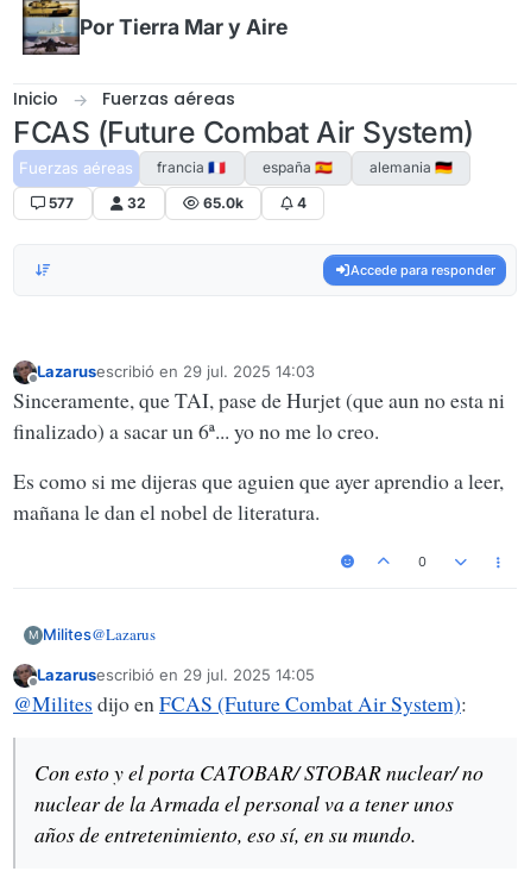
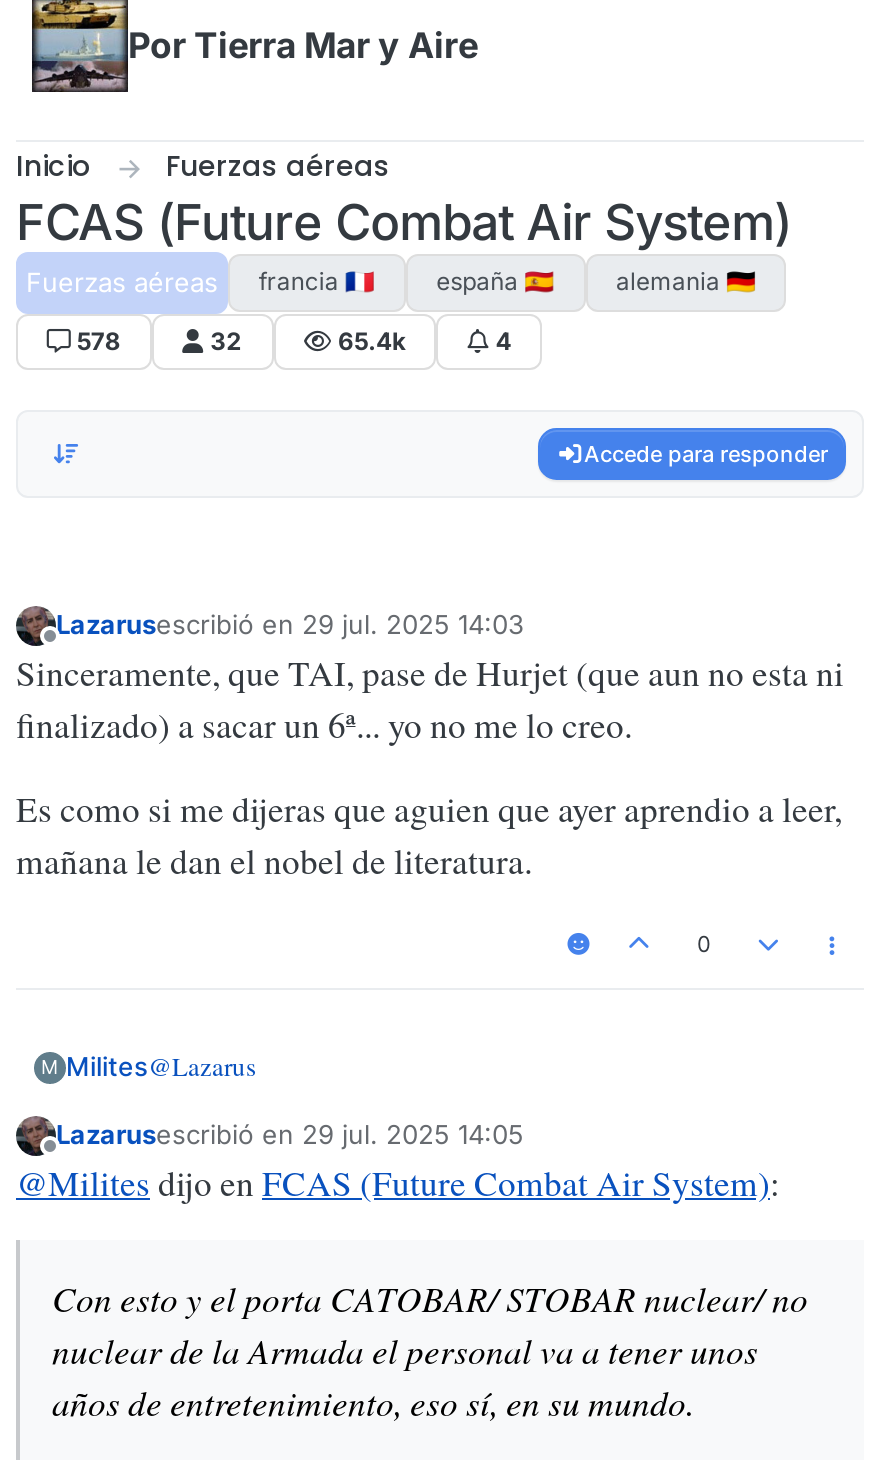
[49,194,74,212] 577 -> [77,326,121,356] 578
[203,194,244,212] 65.0k -> [338,326,406,356] 65.4k

